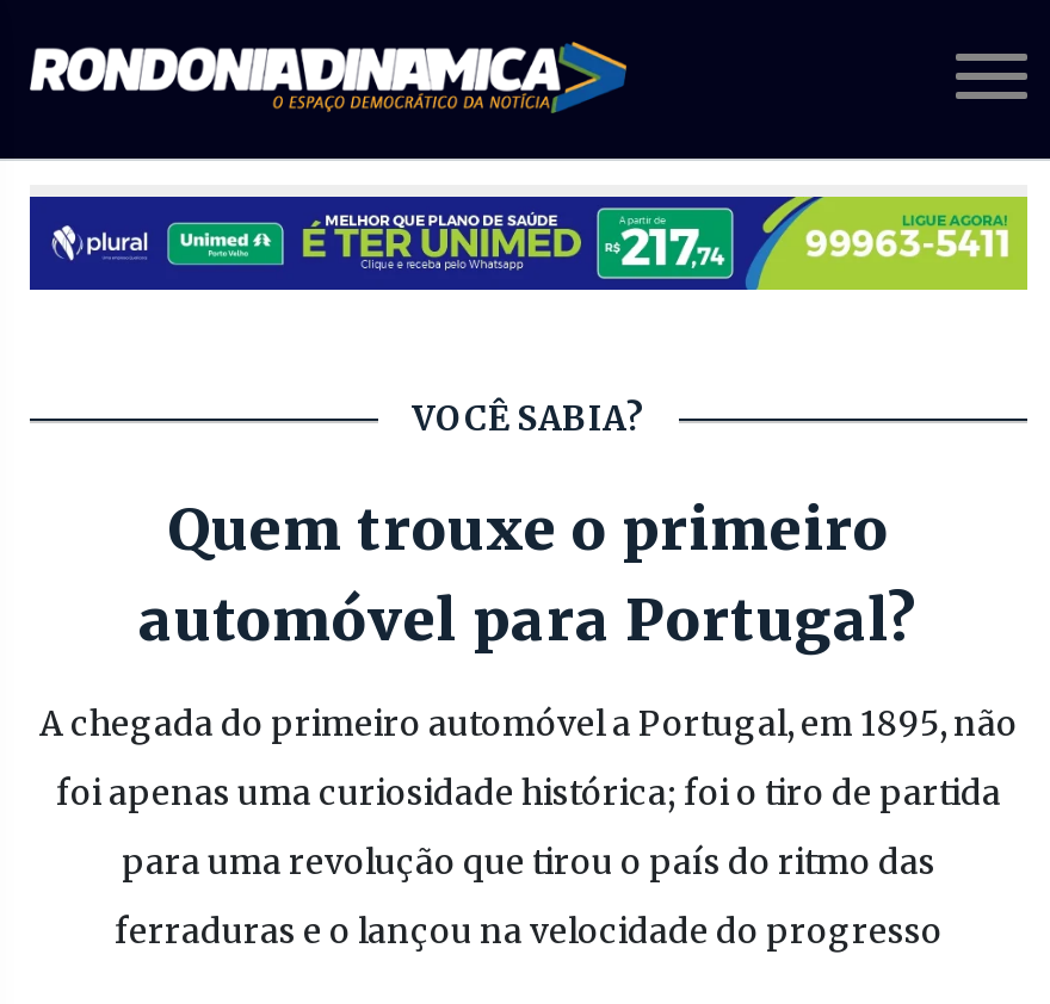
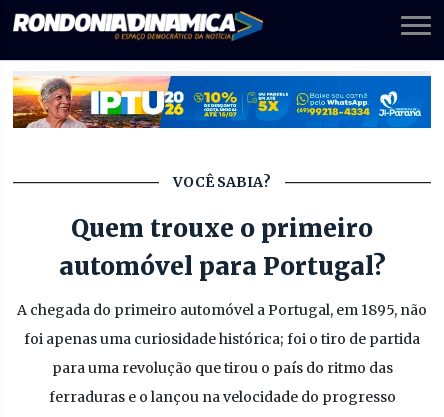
[27,194,1030,292] [image] -> [12,75,432,129] [image]

